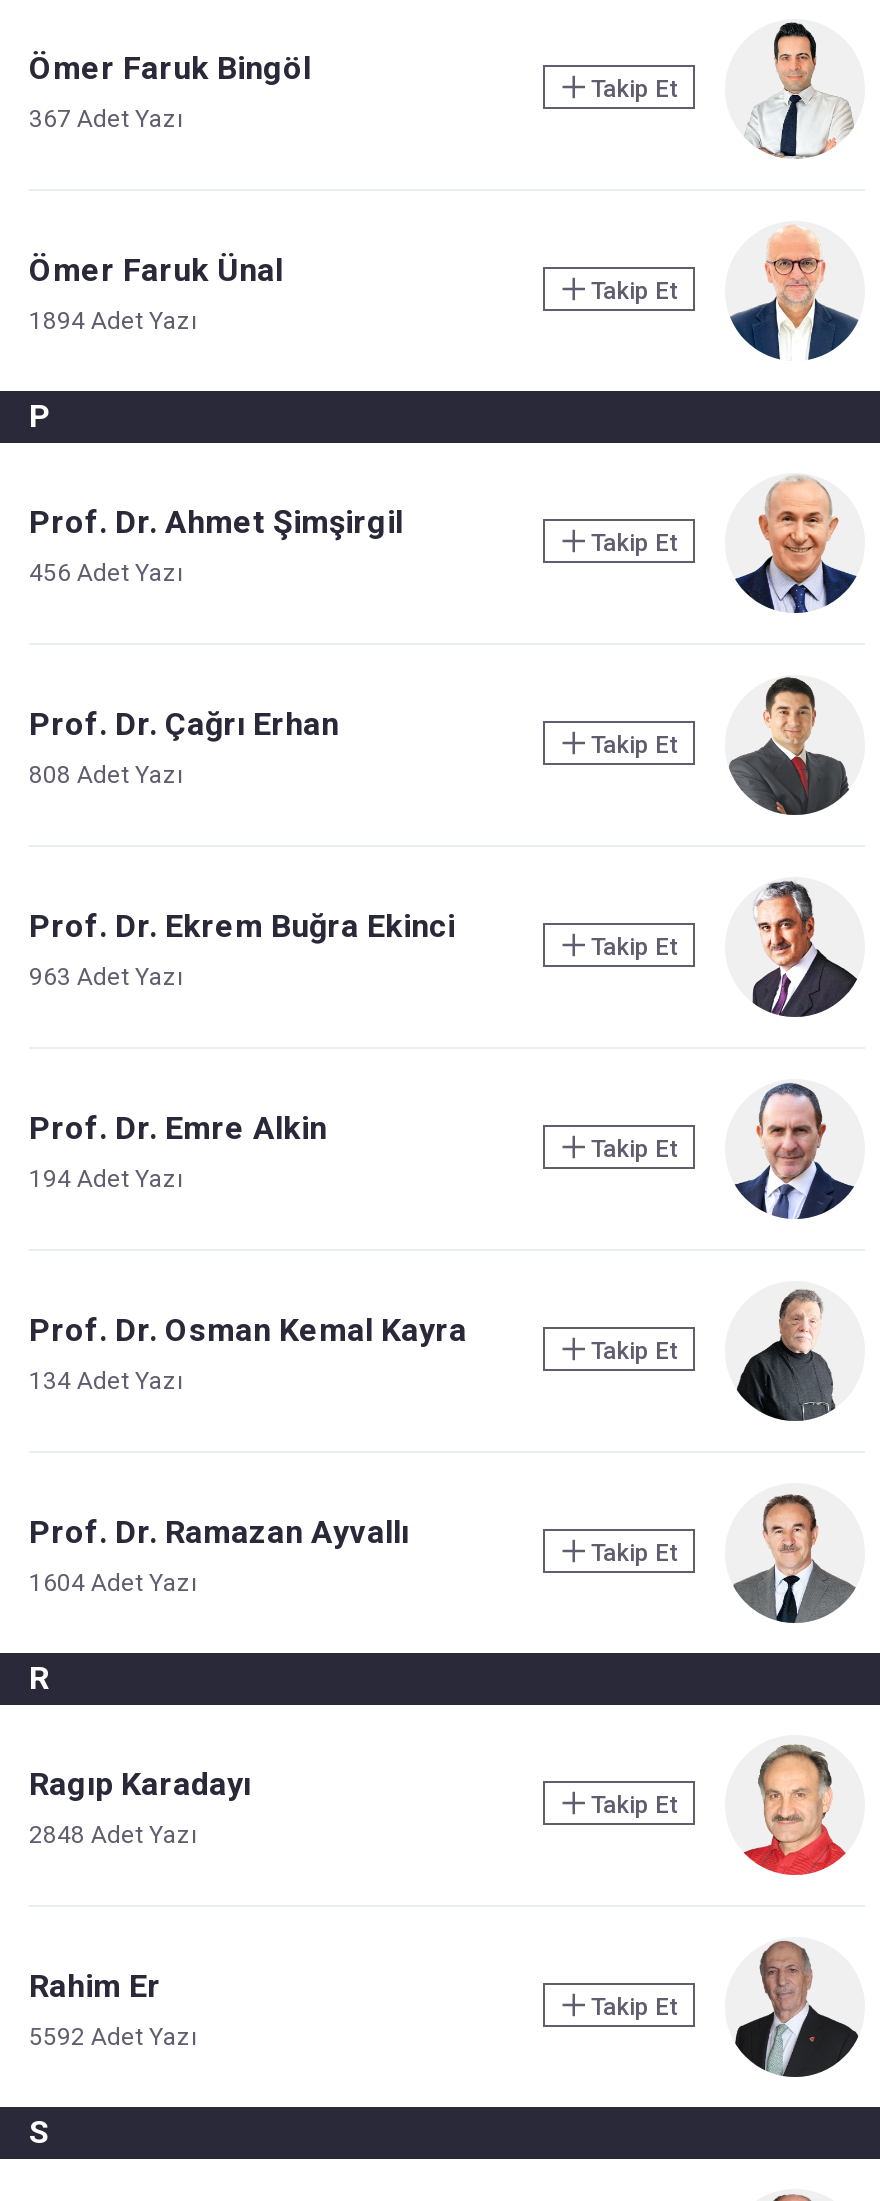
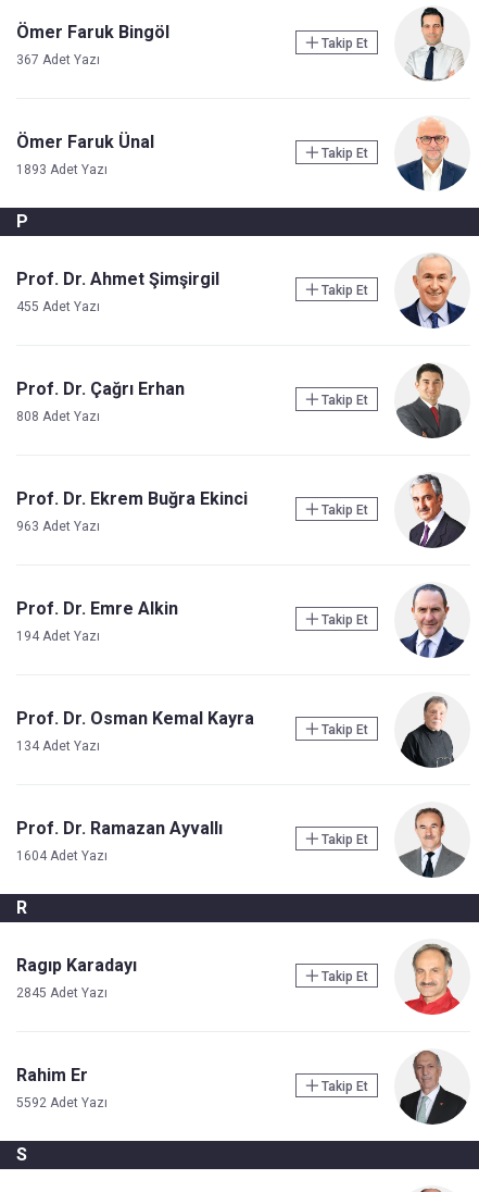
[29,306,197,334] 1894 Adet Yazı -> [16,162,108,177] 1893 Adet Yazı
[29,558,183,586] 456 Adet Yazı -> [16,299,100,314] 455 Adet Yazı
[29,1820,197,1848] 2848 Adet Yazı -> [16,985,108,1000] 2845 Adet Yazı

